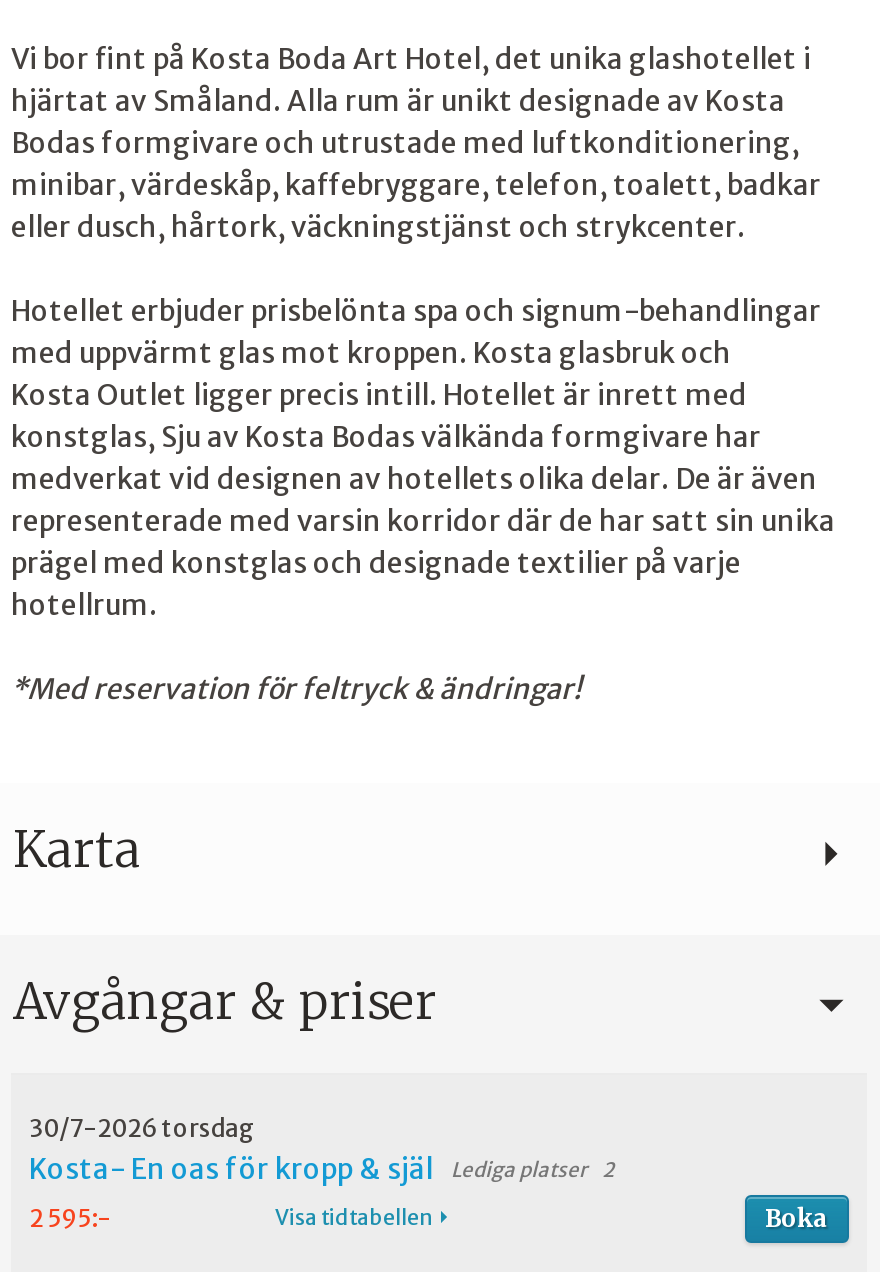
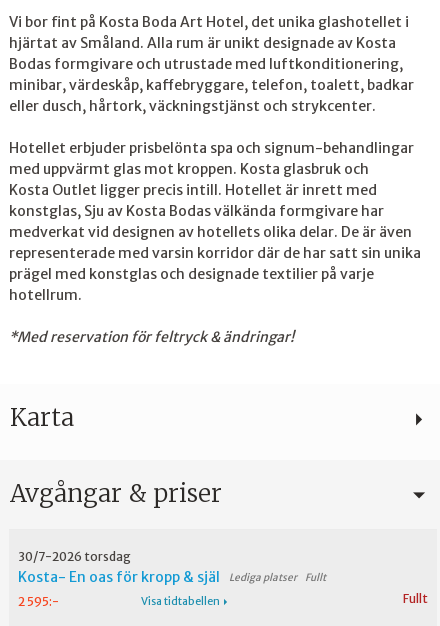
[602,1157,614,1183] 2 -> [304,571,325,584] Fullt
[765,1203,829,1233] Boka -> [403,591,428,606] Fullt

